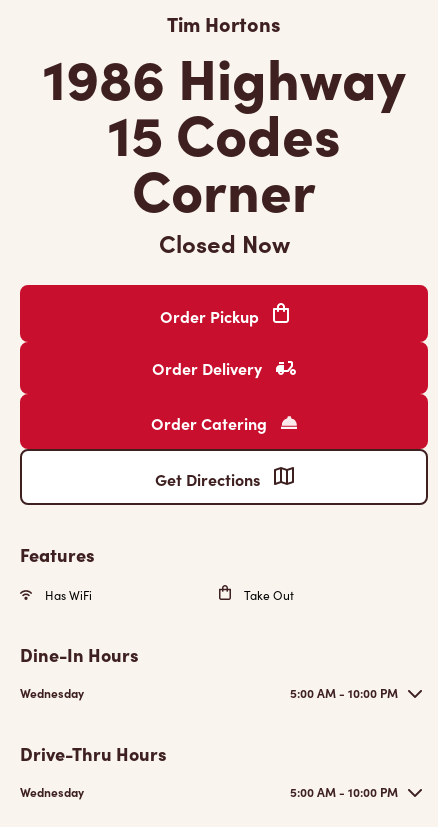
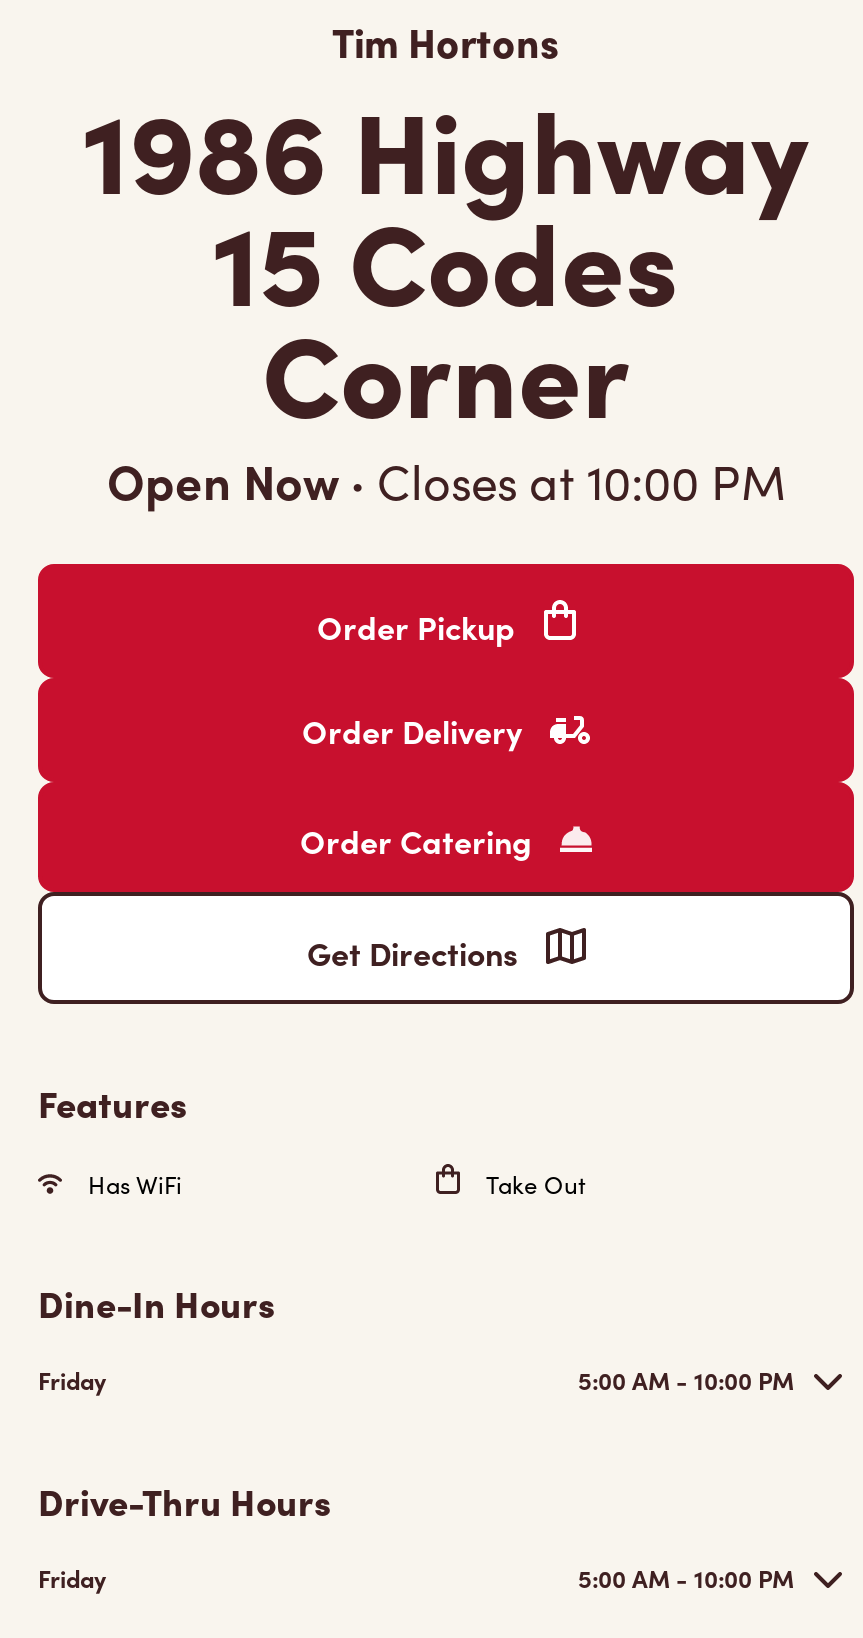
[158,226,289,259] Closed Now -> [107,446,785,512] Open Now · Closes at 10:00 PM
[20,685,84,701] Wednesday -> [38,1364,106,1396] Friday
[20,784,84,800] Wednesday -> [38,1562,106,1594] Friday

